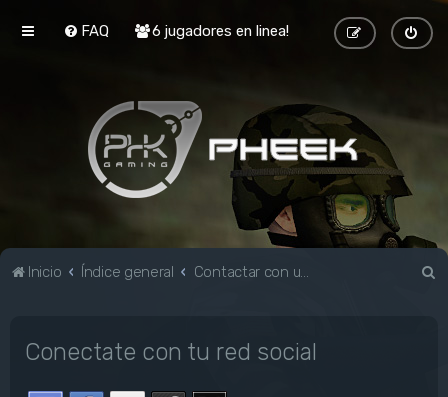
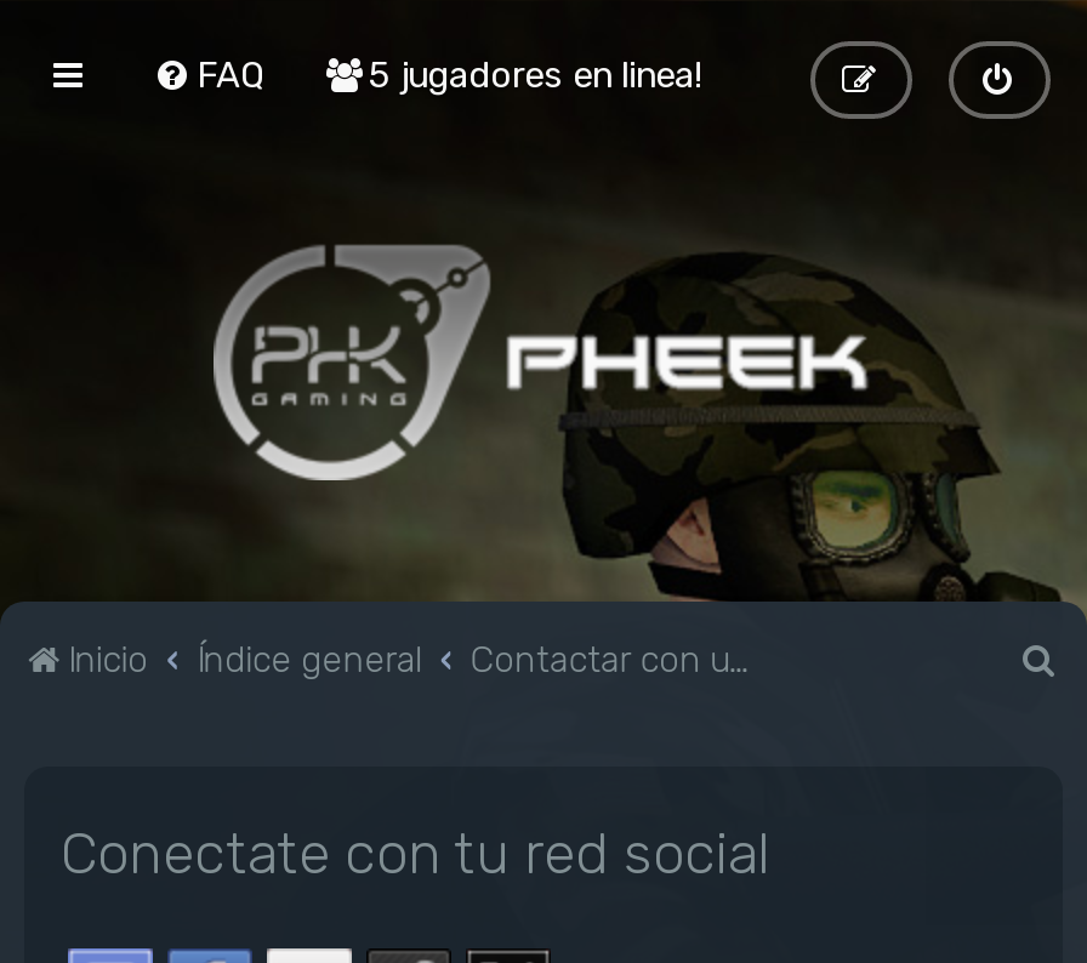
[152,22,289,40] 6 jugadores en linea! -> [369,53,701,97] 5 jugadores en linea!

